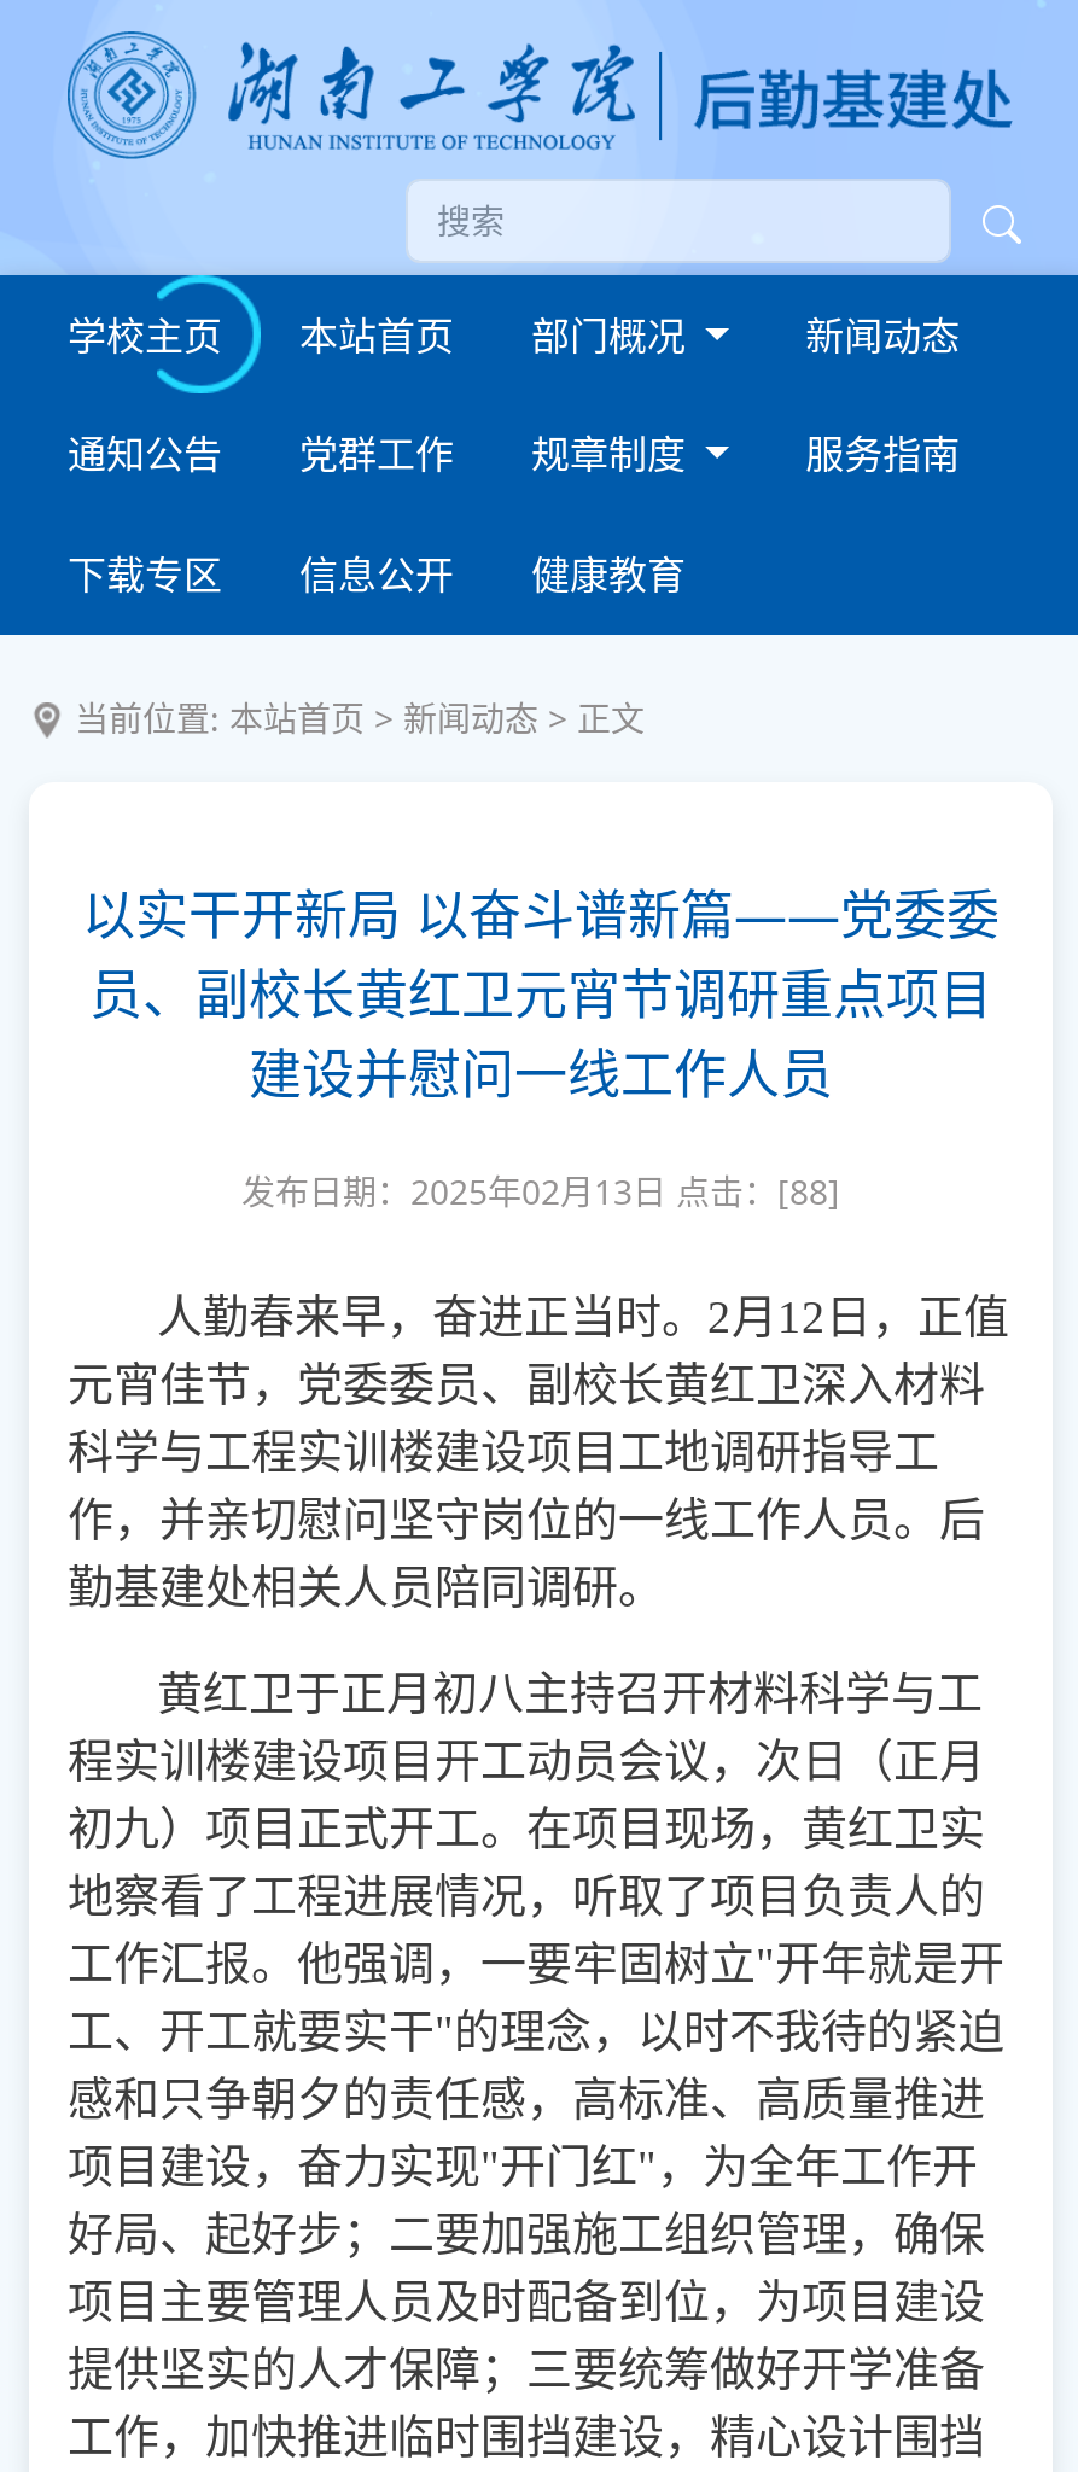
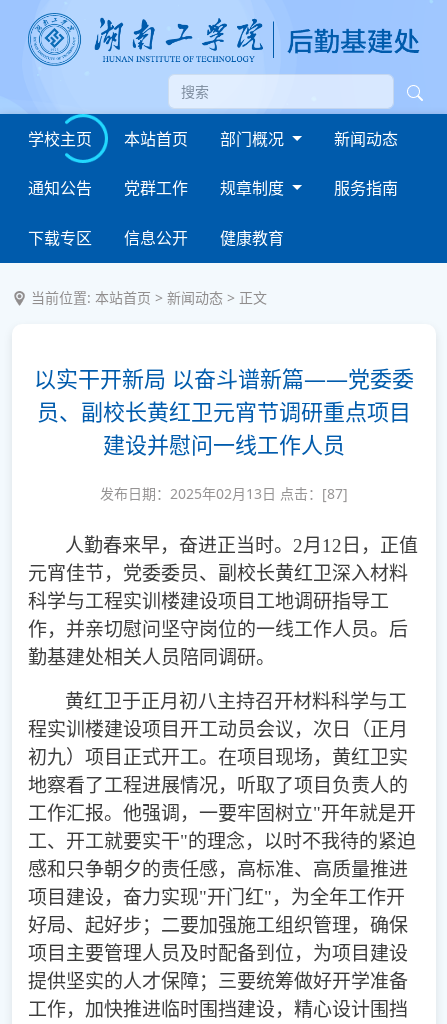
[241,1167,840,1213] 发布日期：2025年02月13日 点击：[88] -> [100,484,348,503] 发布日期：2025年02月13日 点击：[87]

